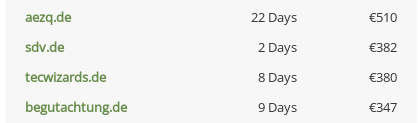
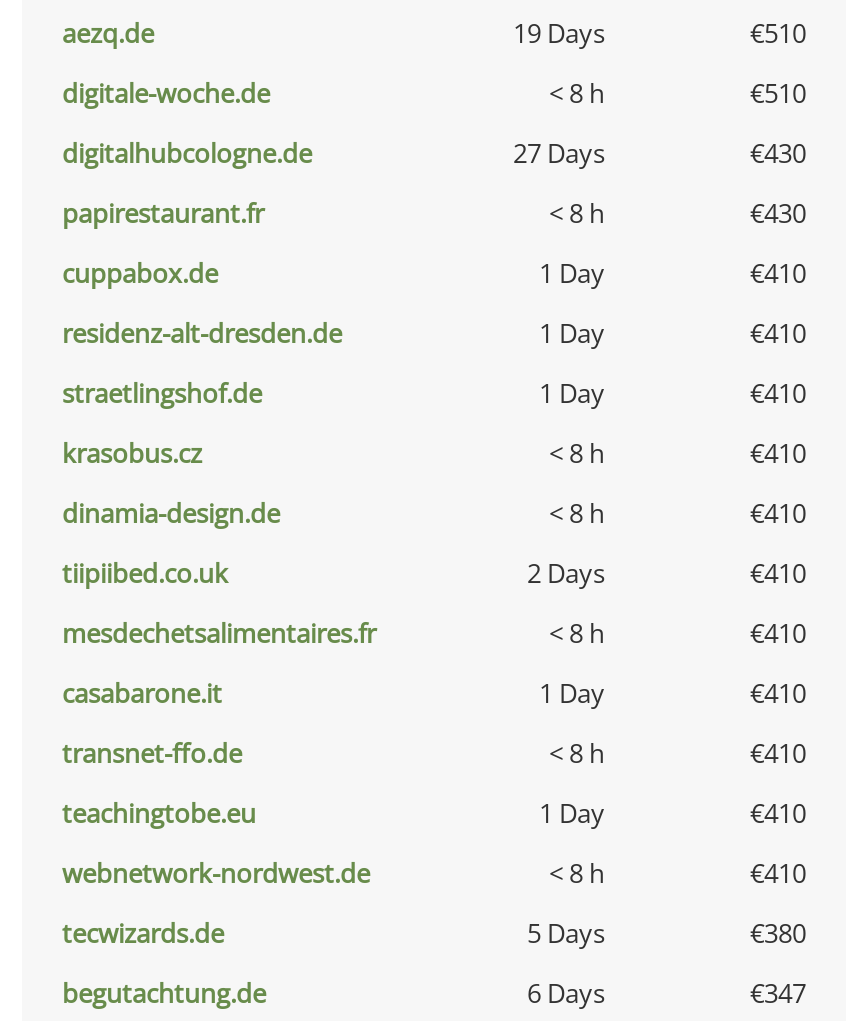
[250,7,296,25] 22 Days -> [513,14,605,50] 19 Days
[25,37,64,55] sdv.de -> [62,74,806,590] digitale-woche.de | < 8 h | €510 | digitalhubcologne.de | 27 Days | €430 | papirestaurant.fr | < 8 h | €430 | cuppabox.de | 1 Day | €410 | residenz-alt-dresden.de | 1 Day | €410 | straetlingshof.de | 1 Day | €410 | krasobus.cz | < 8 h | €410 | dinamia-design.de | < 8 h | €410 | tiipiibed.co.uk
[369,37,397,55] €382 -> [62,554,806,890] €410 | mesdechetsalimentaires.fr | < 8 h | €410 | casabarone.it | 1 Day | €410 | transnet-ffo.de | < 8 h | €410 | teachingtobe.eu | 1 Day | €410 | webnetwork-nordwest.de | < 8 h | €410
[257,67,296,85] 8 Days -> [527,914,605,950] 5 Days
[257,97,296,115] 9 Days -> [527,974,605,1010] 6 Days

